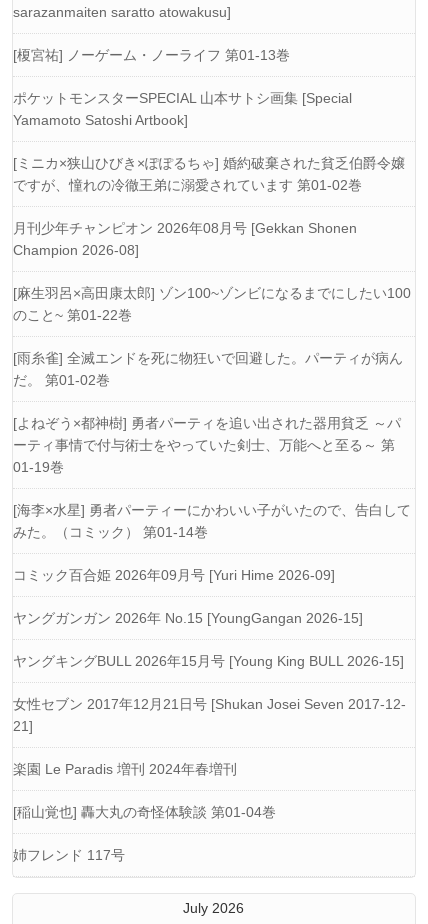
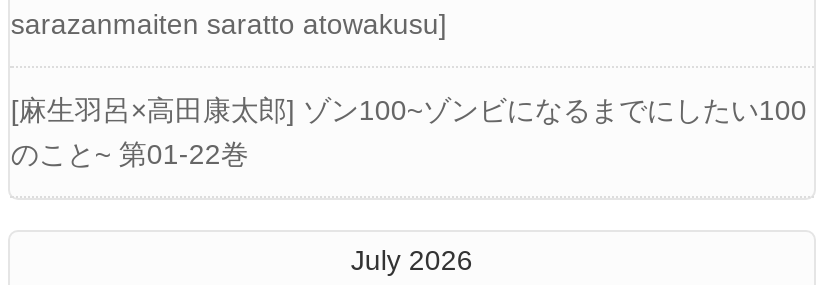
[13,47,405,258] [榎宮祐] ノーゲーム・ノーライフ 第01-13巻 | ポケットモンスターSPECIAL 山本サトシ画集 [Special | Yamamoto Satoshi Artbook] | [ミニカ×狭山ひびき×ぽぽるちゃ] 婚約破棄された貧乏伯爵令嬢 | ですが、憧れの冷徹王弟に溺愛されています 第01-02巻 | 月刊少年チャンピオン 2026年08月号 [Gekkan Shonen | Champion 2026-08] -> none
[13,350,411,863] [雨糸雀] 全滅エンドを死に物狂いで回避した。パーティが病ん | だ。 第01-02巻 | [よねぞう×都神樹] 勇者パーティを追い出された器用貧乏 ～パ | ーティ事情で付与術士をやっていた剣士、万能へと至る～ 第 | 01-19巻 | [海李×水星] 勇者パーティーにかわいい子がいたので、告白して | みた。（コミック） 第01-14巻 | コミック百合姫 2026年09月号 [Yuri Hime 2026-09] | ヤングガンガン 2026年 No.15 [YoungGangan 2026-15] | ヤングキングBULL 2026年15月号 [Young King BULL 2026-15] | 女性セブン 2017年12月21日号 [Shukan Josei Seven 2017-12- | 21] | 楽園 Le Paradis 増刊 2024年春増刊 | [稲山覚也] 轟大丸の奇怪体験談 第01-04巻 | 姉フレンド 117号 -> none

